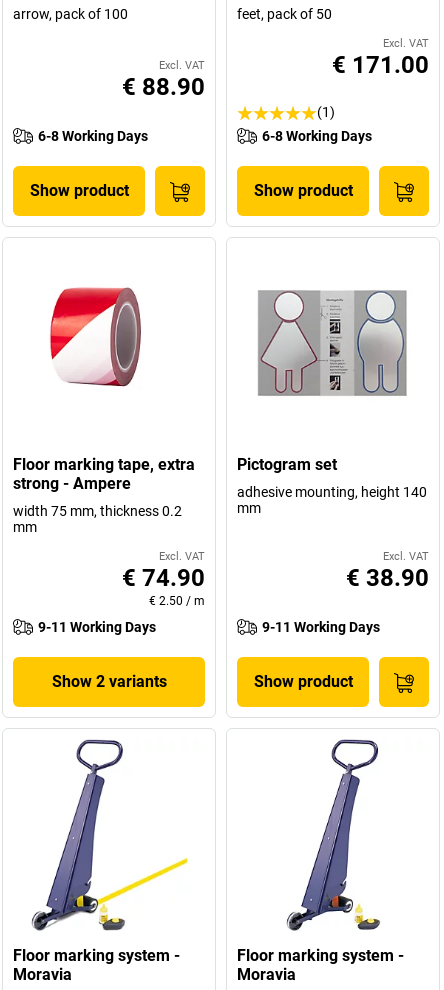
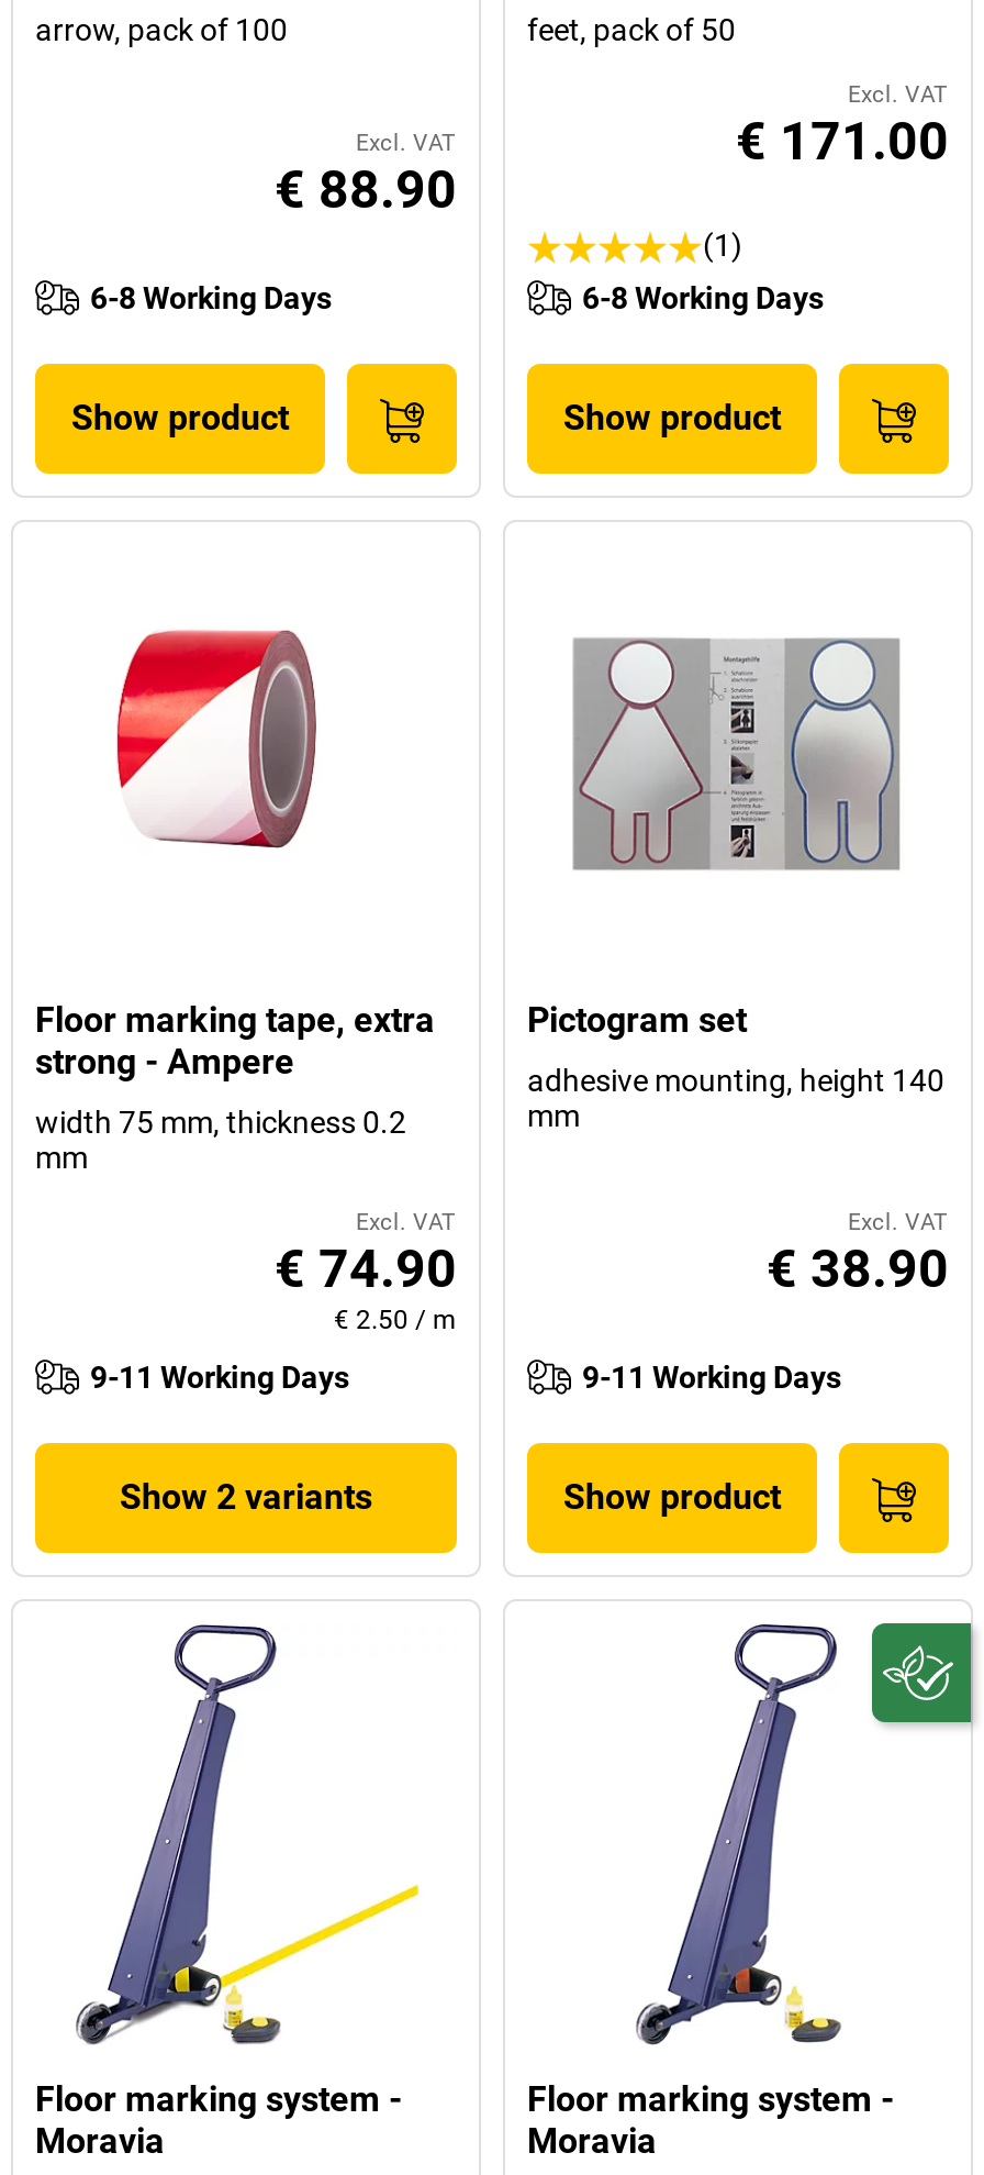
none -> [870,1621,975,1727] [image]

